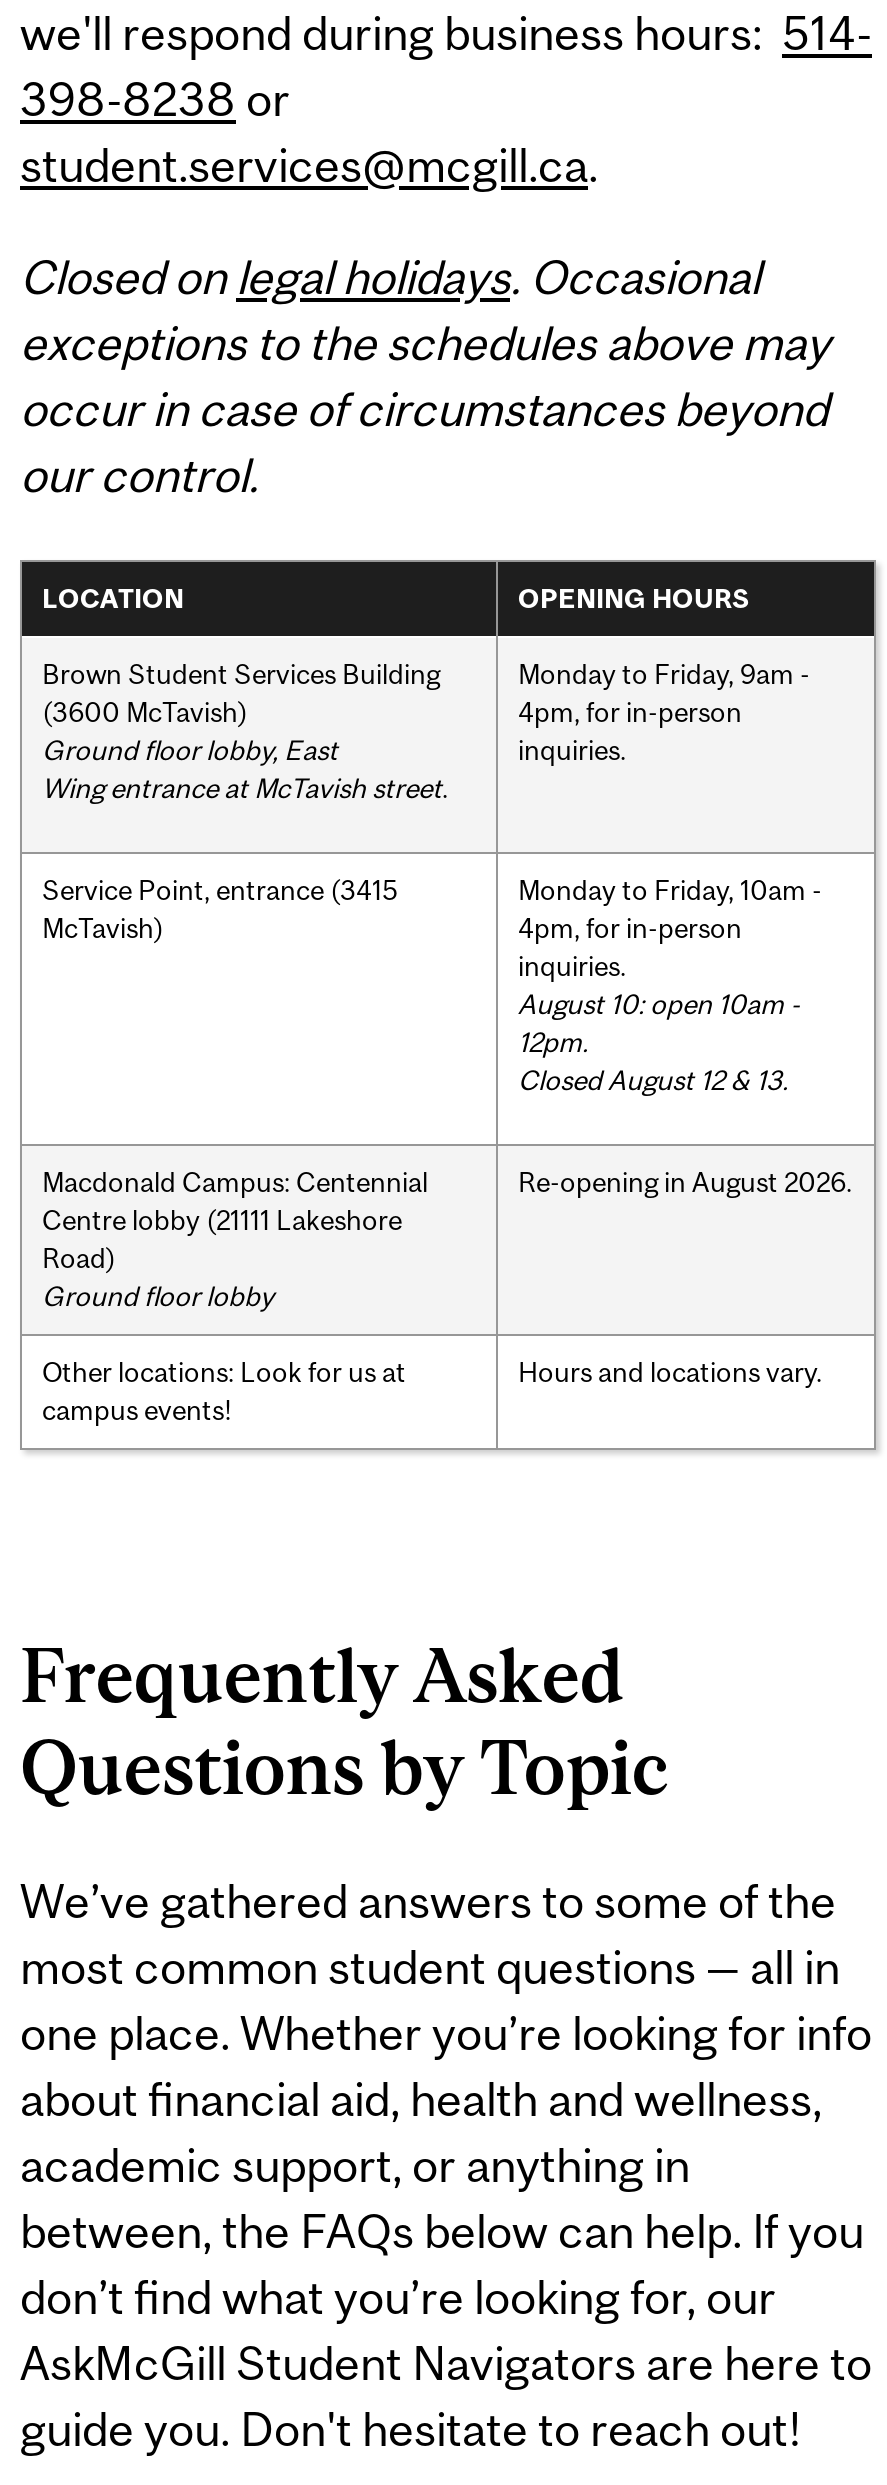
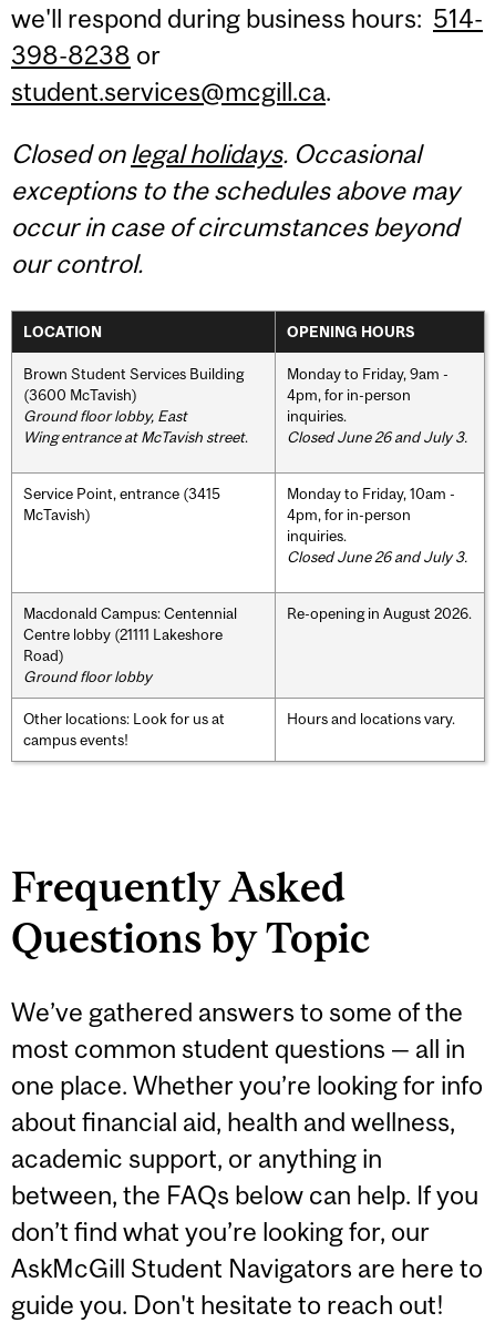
none -> [287,428,467,445] Closed June 26 and July 3.
[518,987,800,1095] August 10: open 10am - | 12pm. | Closed August 12 & 13. -> [287,547,467,565] Closed June 26 and July 3.

